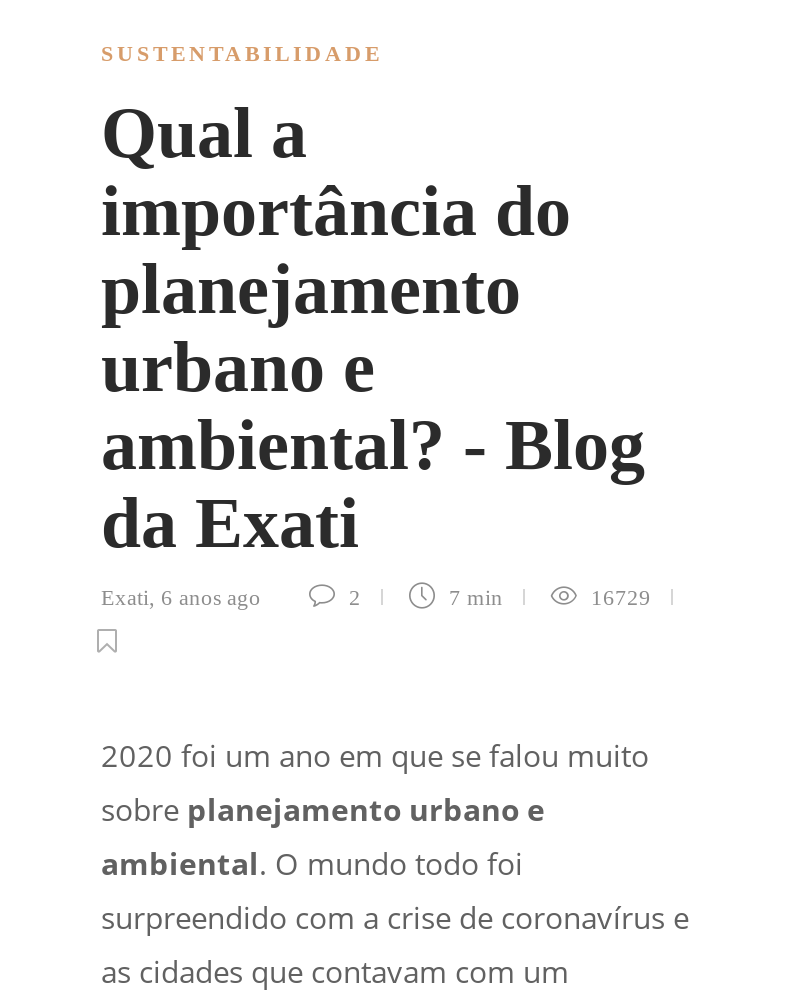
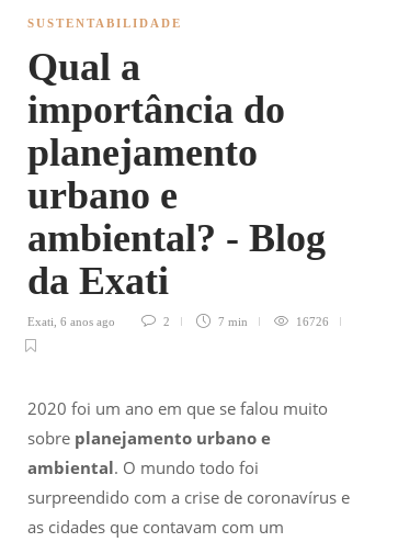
[585,585,651,609] 16729 -> [293,315,329,328] 16726

